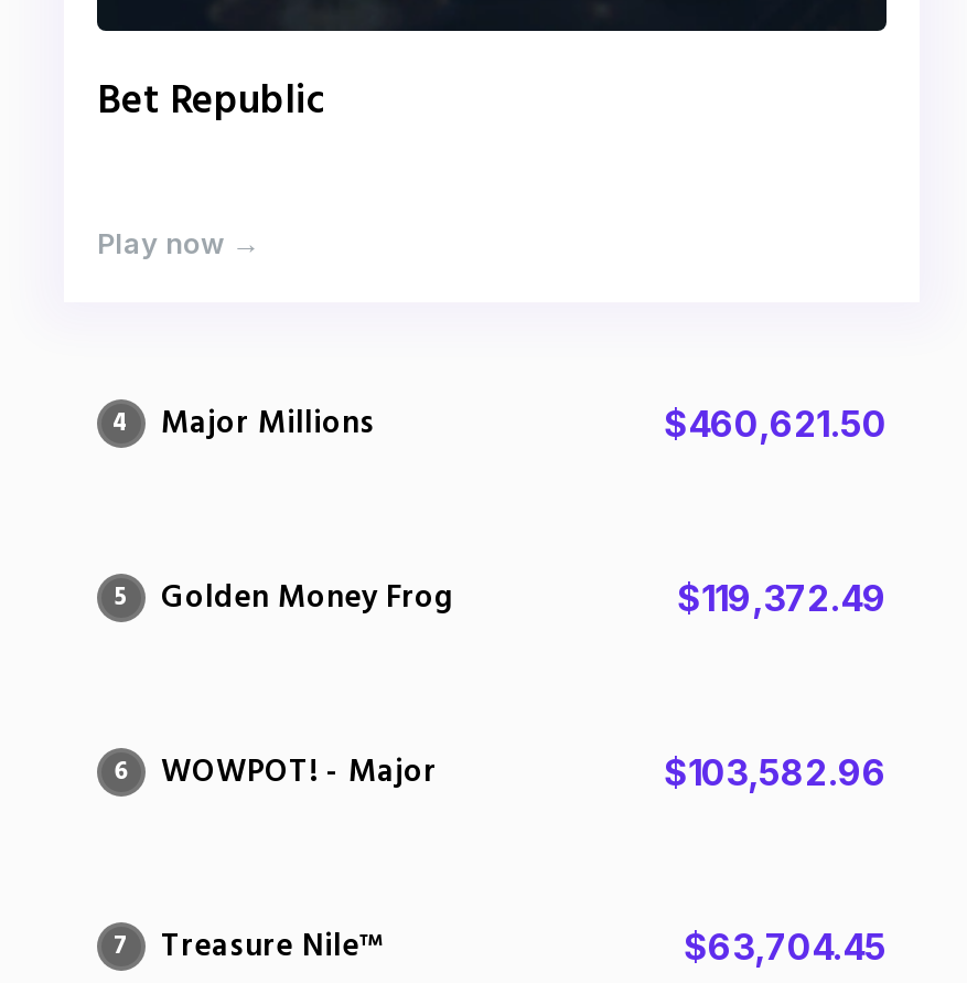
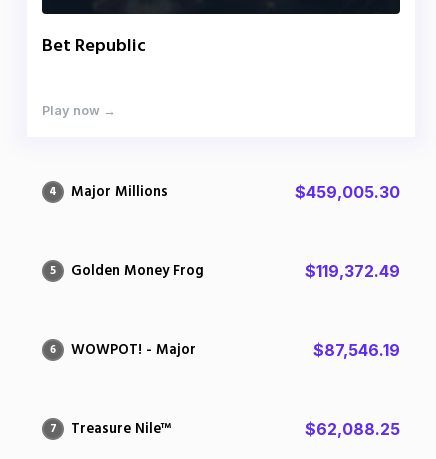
[664,402,887,446] $460,621.50 -> [295,182,400,202] $459,005.30
[664,751,887,795] $103,582.96 -> [313,340,400,360] $87,546.19
[684,925,887,969] $63,704.45 -> [305,419,400,439] $62,088.25

